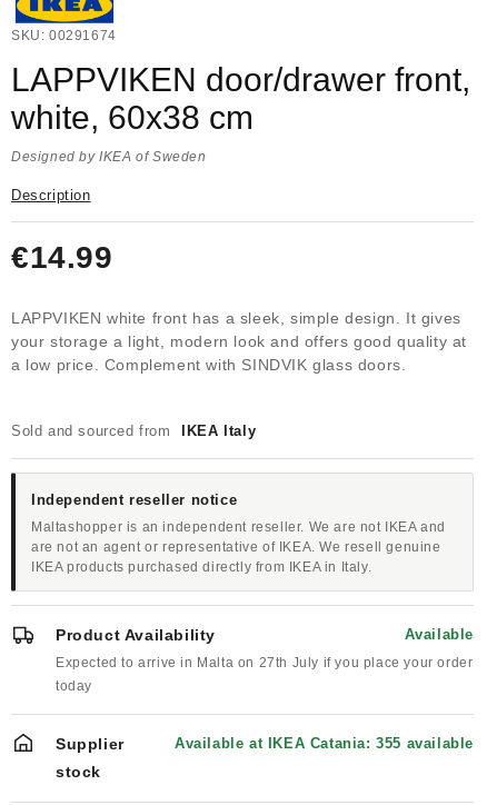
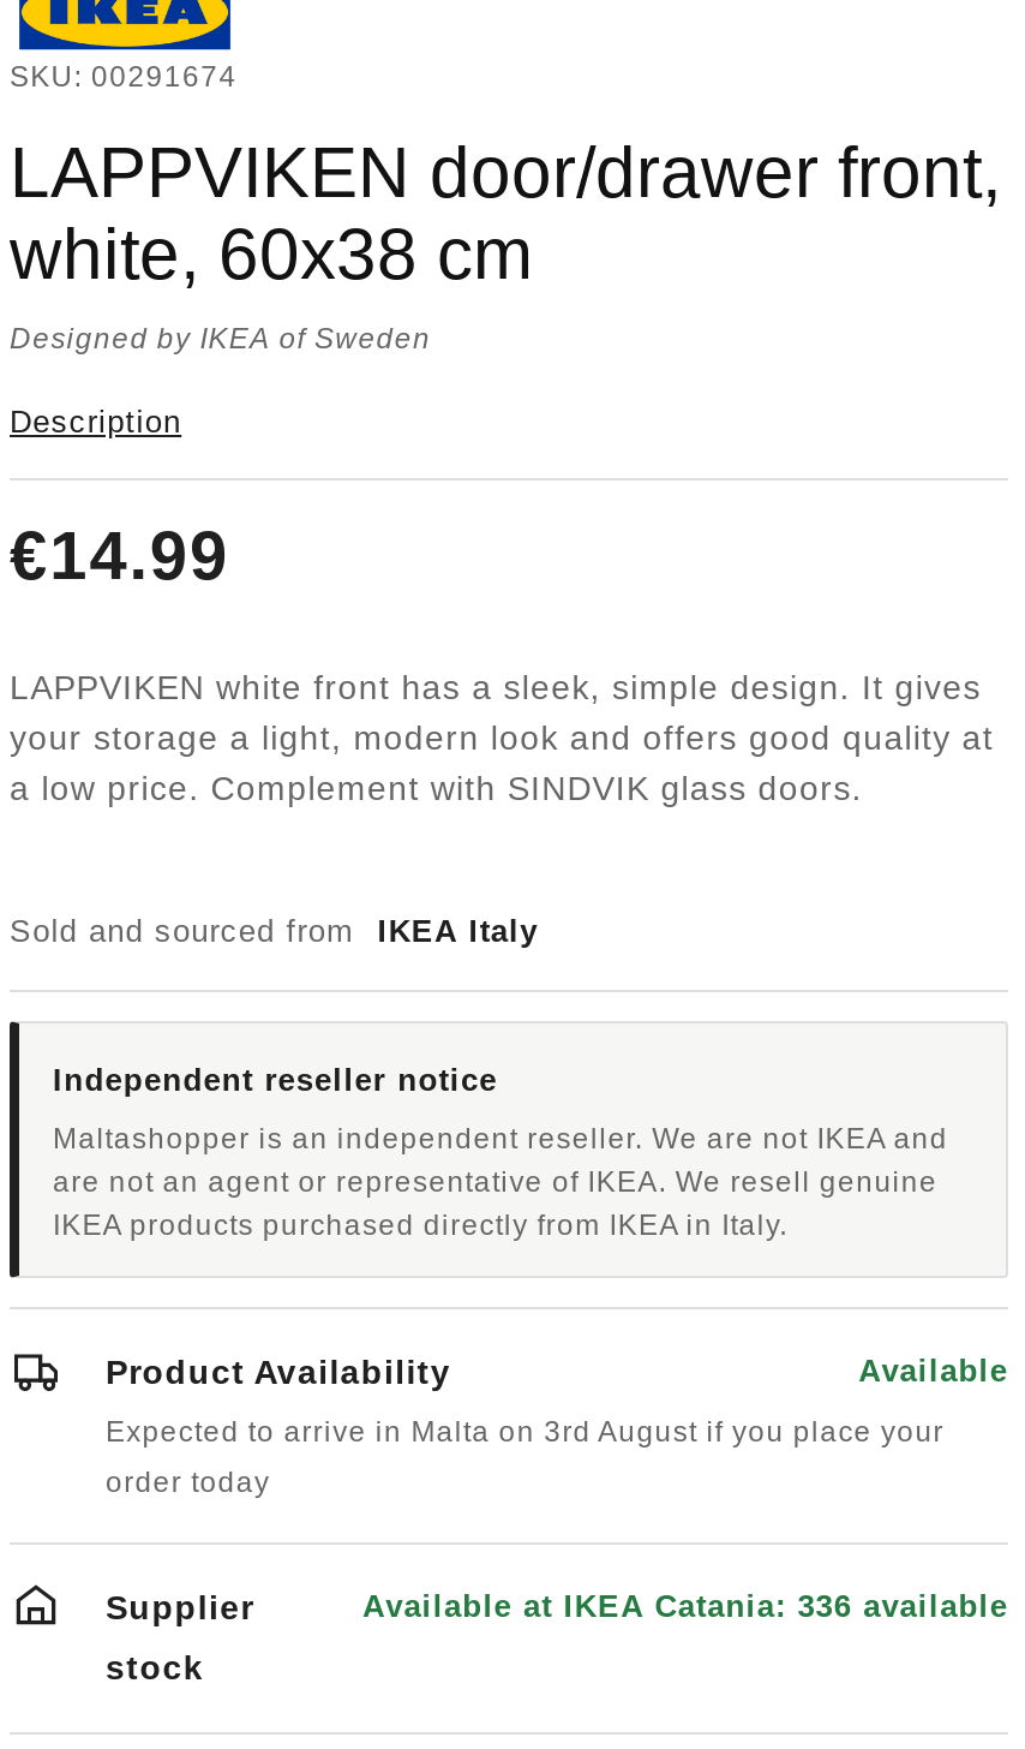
[56,655,473,671] Expected to arrive in Malta on 27th July if you place your order -> [106,1416,944,1450] Expected to arrive in Malta on 3rd August if you place your
[56,679,92,694] today -> [106,1466,270,1500] order today
[175,735,474,752] Available at IKEA Catania: 355 available -> [362,1589,1008,1625] Available at IKEA Catania: 336 available

